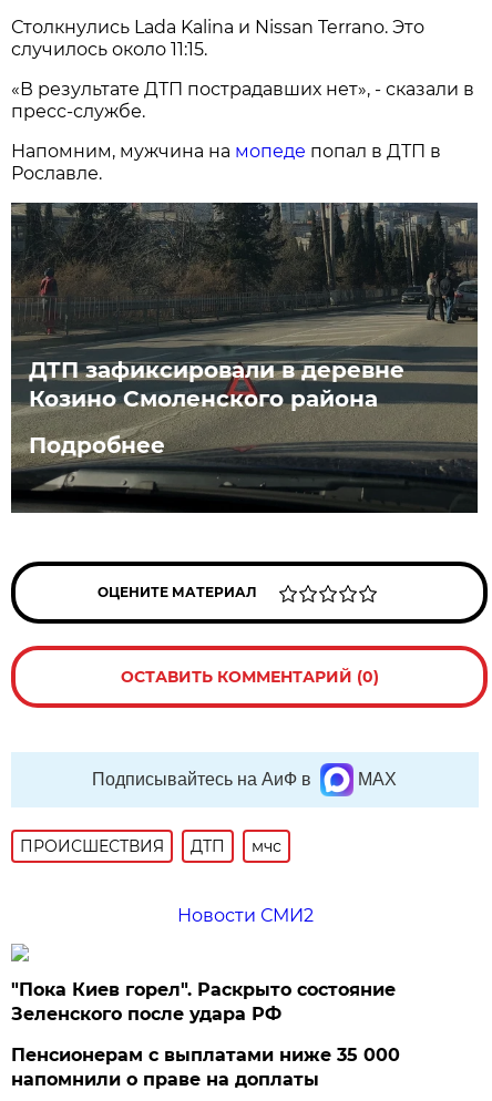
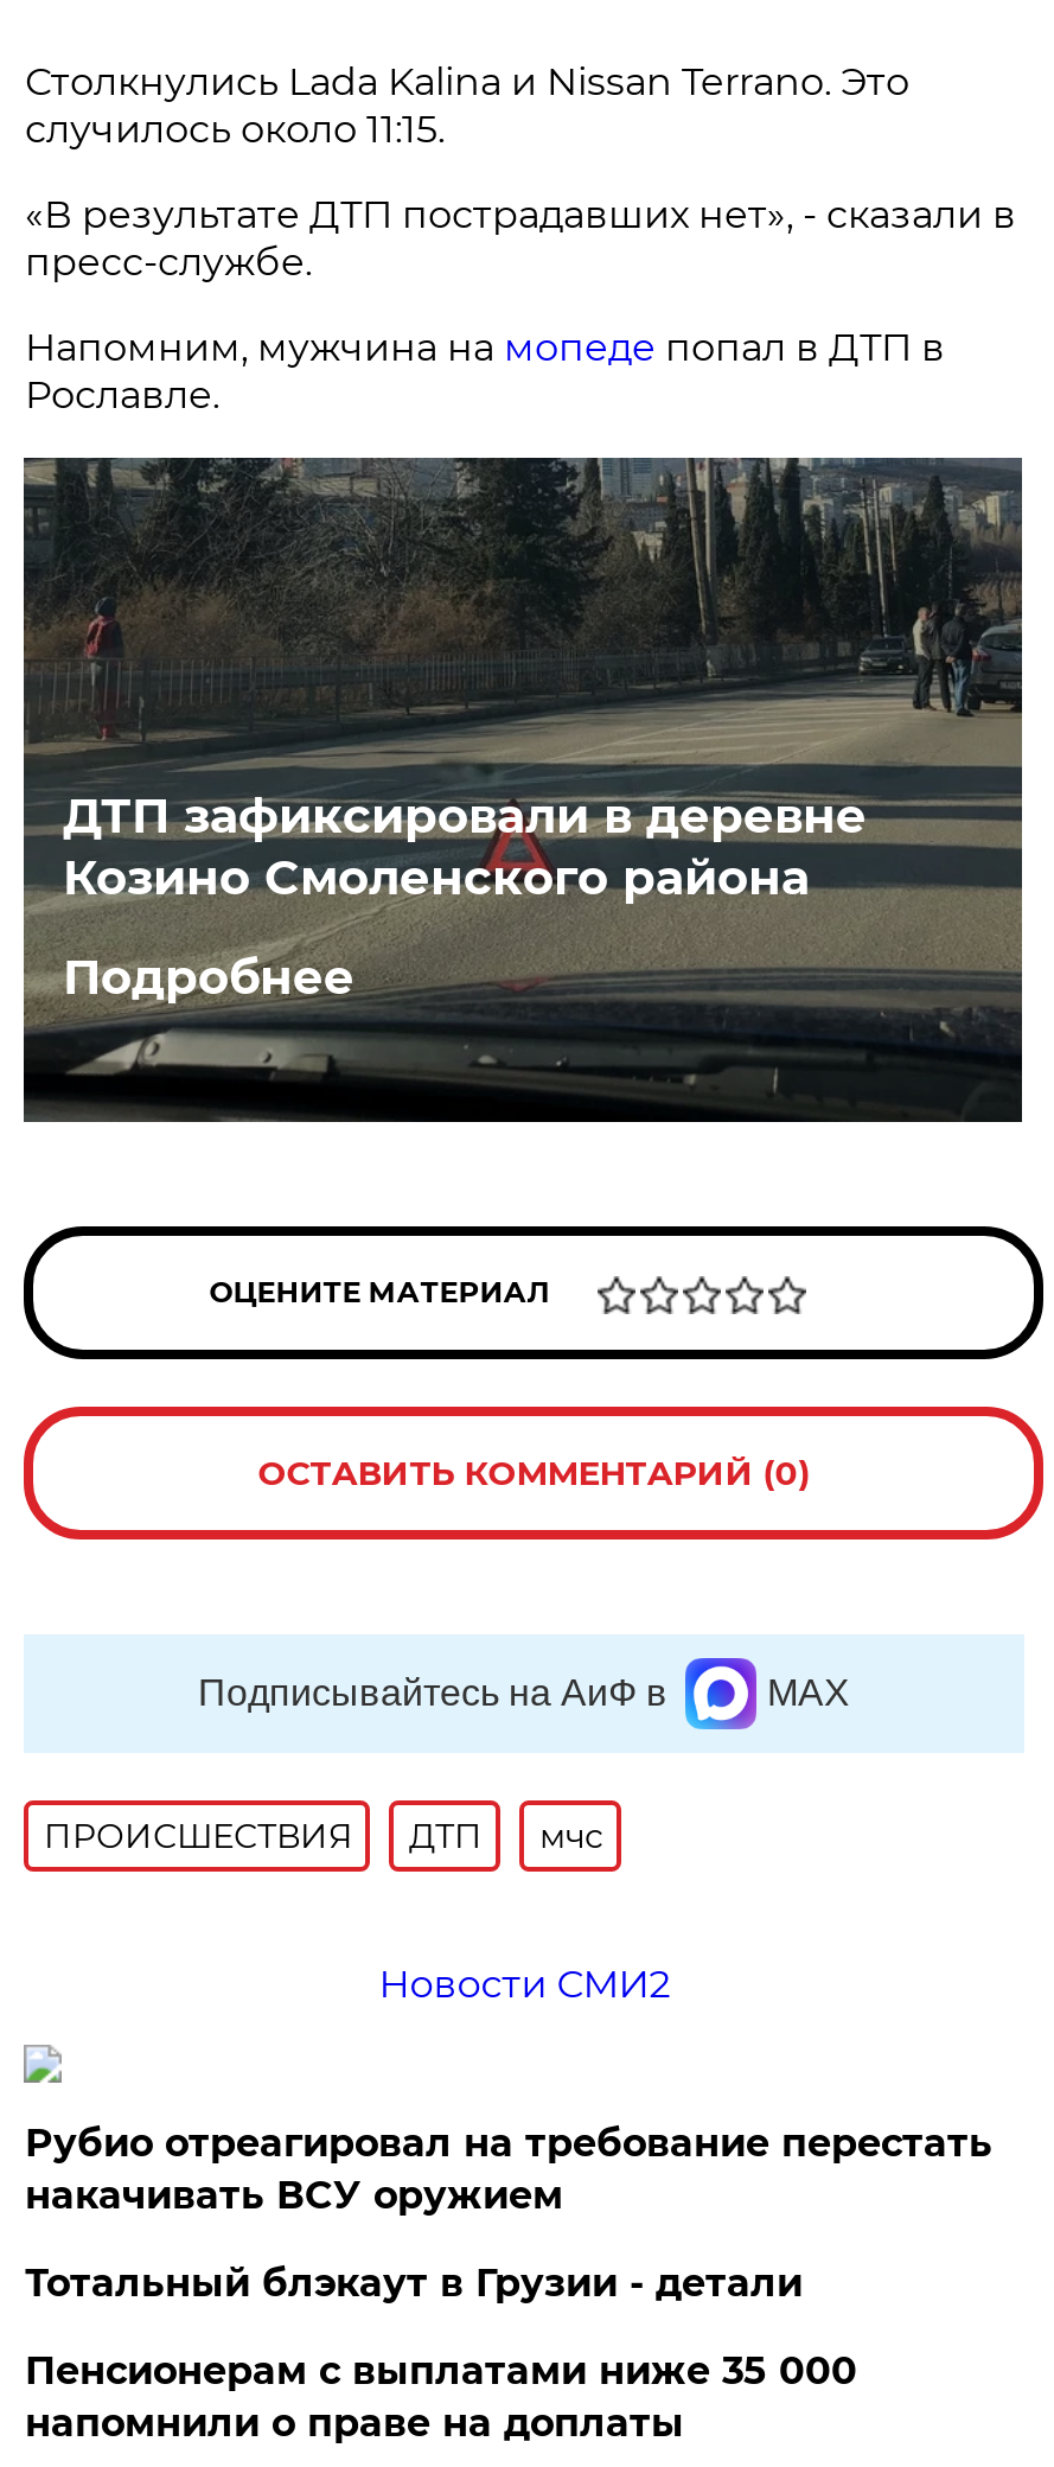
[12,979,396,1025] "Пока Киев горел". Раскрыто состояние | Зеленского после удара РФ -> [25,2121,992,2306] Рубио отреагировал на требование перестать | накачивать ВСУ оружием | Тотальный блэкаут в Грузии - детали

